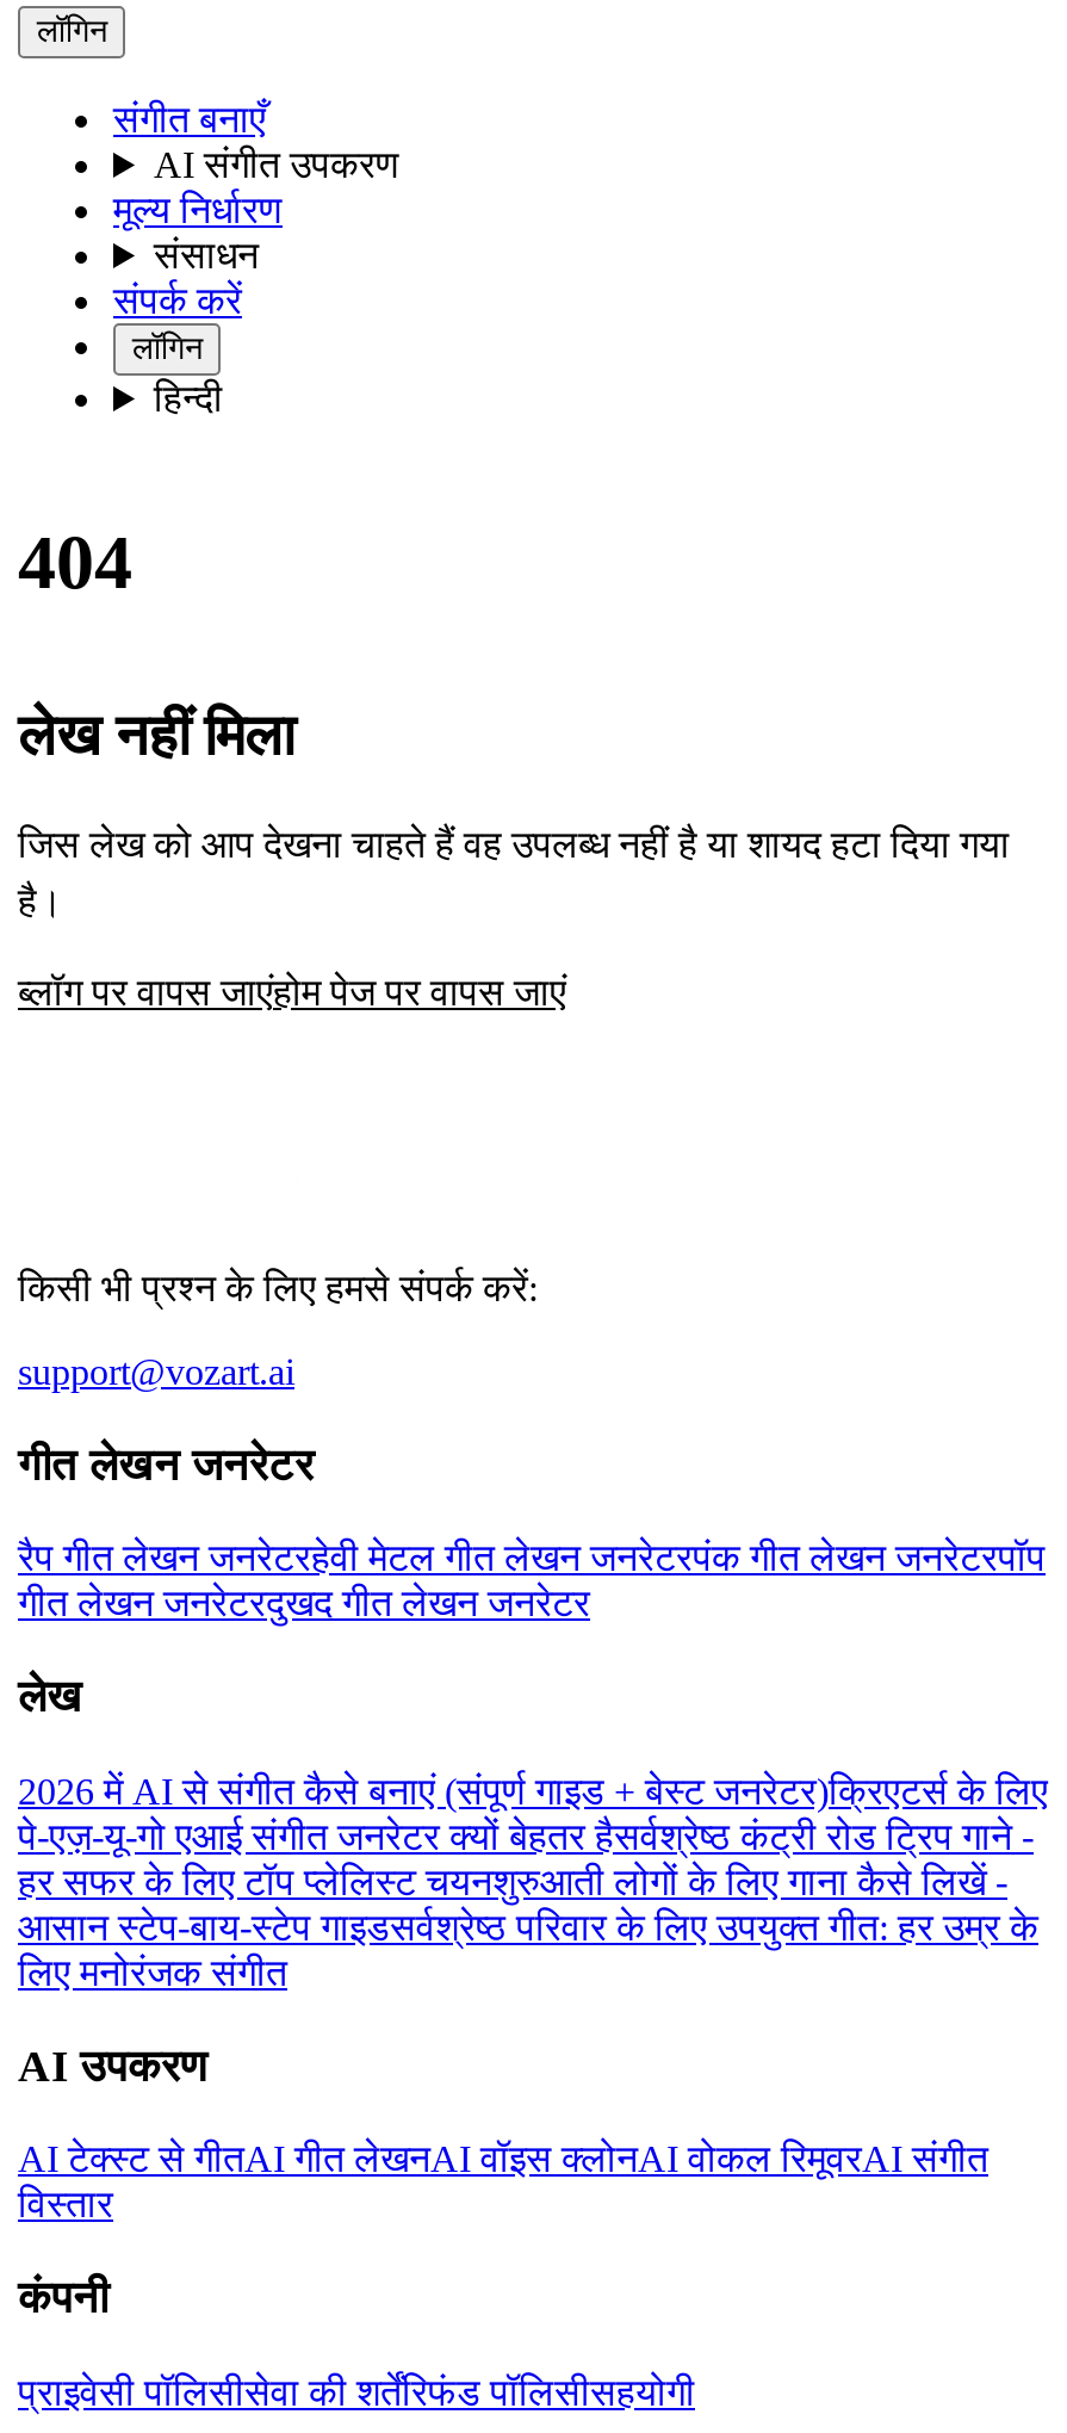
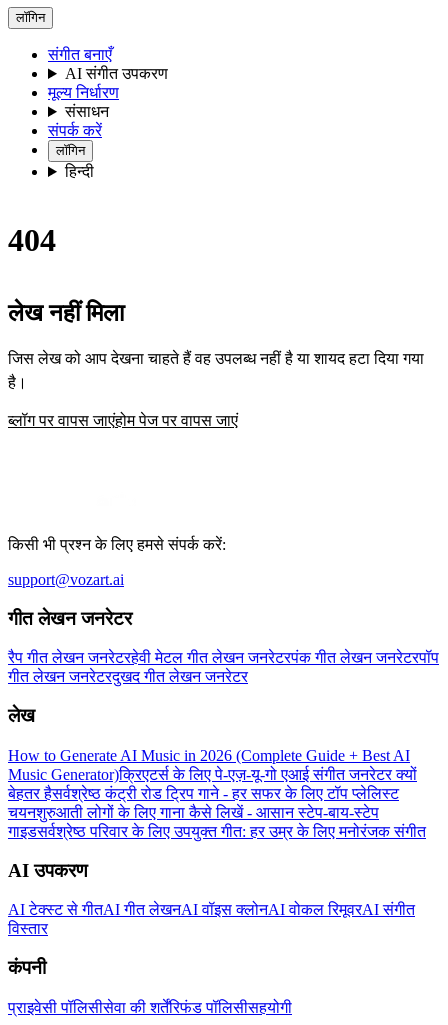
[18,1771,1048,1993] 2026 में AI से संगीत कैसे बनाएं (संपूर्ण गाइड + बेस्ट जनरेटर)क्रिएटर्स के लिए | पे-एज़-यू-गो एआई संगीत जनरेटर क्यों बेहतर हैसर्वश्रेष्ठ कंट्री रोड ट्रिप गाने - | हर सफर के लिए टॉप प्लेलिस्ट चयनशुरुआती लोगों के लिए गाना कैसे लिखें - | आसान स्टेप-बाय-स्टेप गाइडसर्वश्रेष्ठ परिवार के लिए उपयुक्त गीत: हर उम्र के | लिए मनोरंजक संगीत -> [8,747,426,840] How to Generate AI Music in 2026 (Complete Guide + Best AI | Music Generator)क्रिएटर्स के लिए पे-एज़-यू-गो एआई संगीत जनरेटर क्यों | बेहतर हैसर्वश्रेष्ठ कंट्री रोड ट्रिप गाने - हर सफर के लिए टॉप प्लेलिस्ट | चयनशुरुआती लोगों के लिए गाना कैसे लिखें - आसान स्टेप-बाय-स्टेप | गाइडसर्वश्रेष्ठ परिवार के लिए उपयुक्त गीत: हर उम्र के लिए मनोरंजक संगीत

